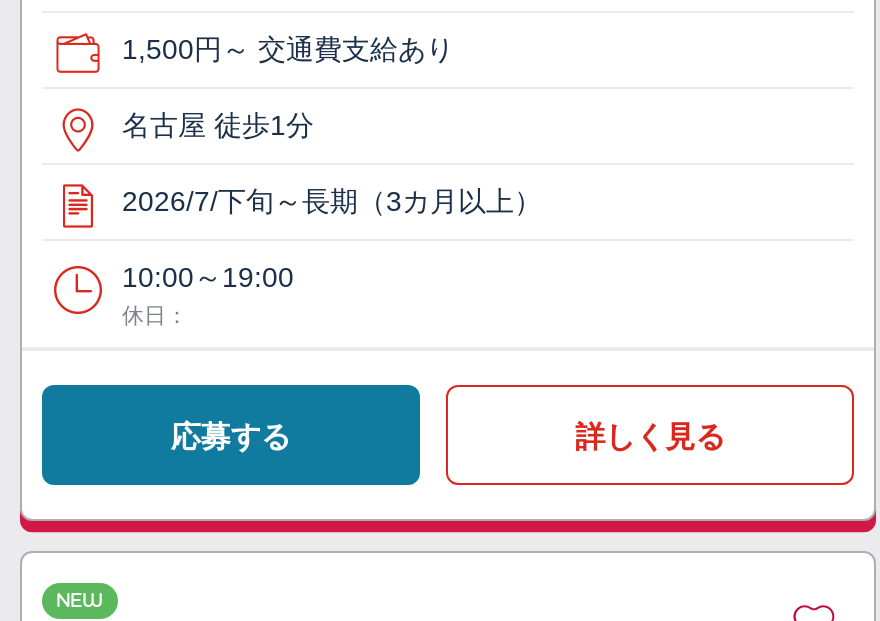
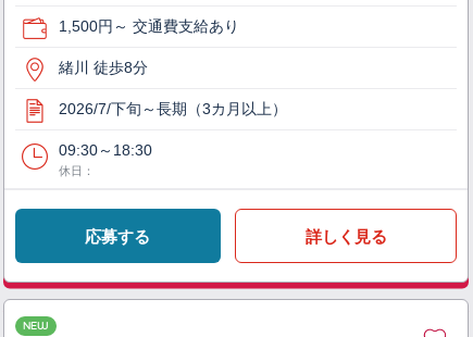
[122,110,314,142] 名古屋 徒歩1分 -> [59,59,148,76] 緒川 徒歩8分
[122,262,294,294] 10:00～19:00 -> [59,142,152,159] 09:30～18:30

